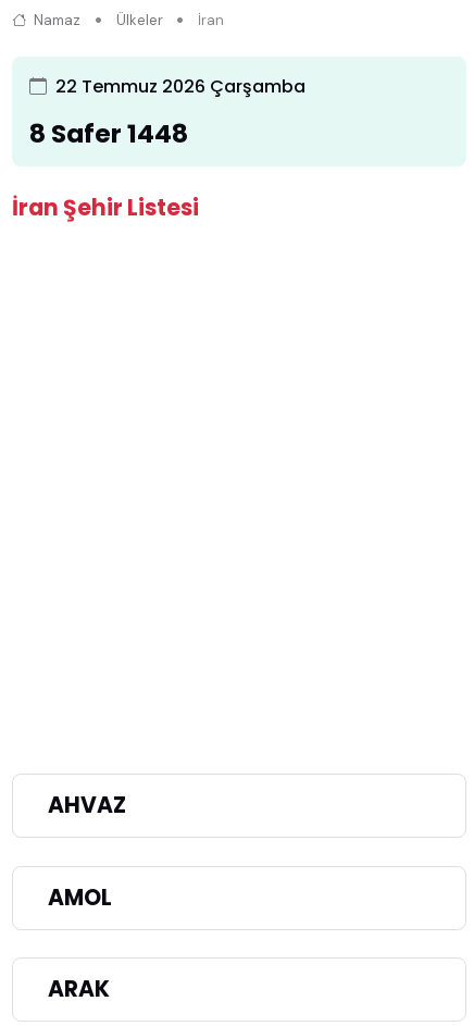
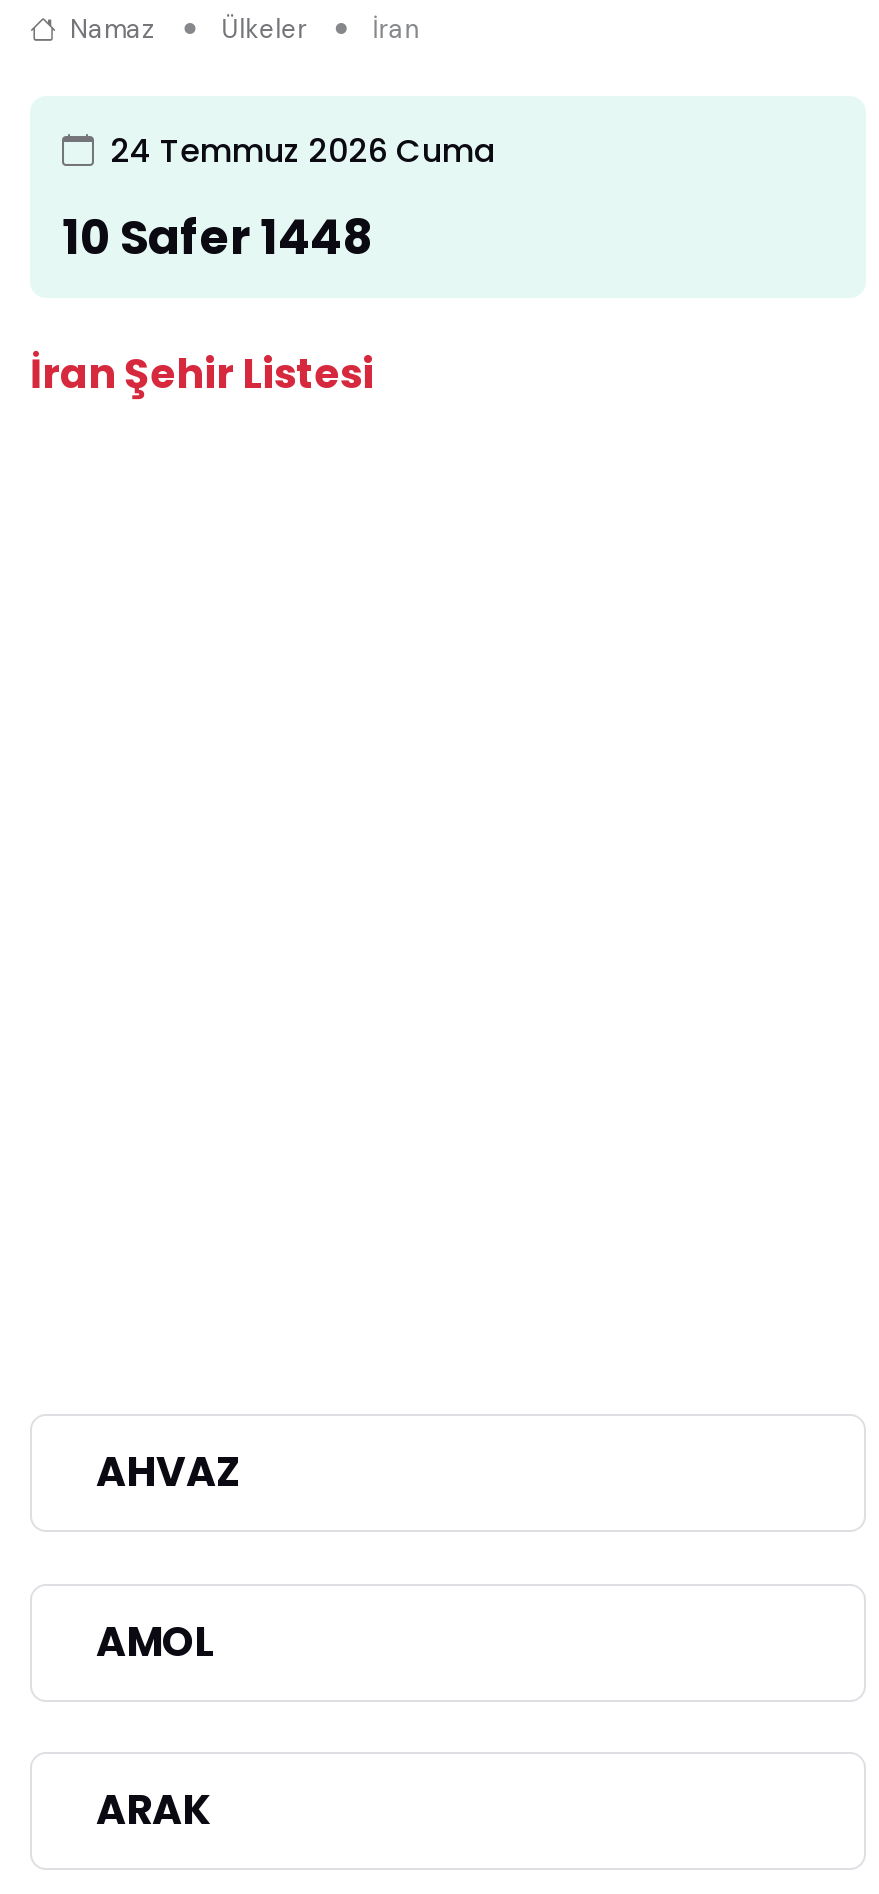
[55,74,305,99] 22 Temmuz 2026 Çarşamba -> [110,128,496,174] 24 Temmuz 2026 Cuma
[29,115,188,151] 8 Safer 1448 -> [62,204,372,270] 10 Safer 1448

